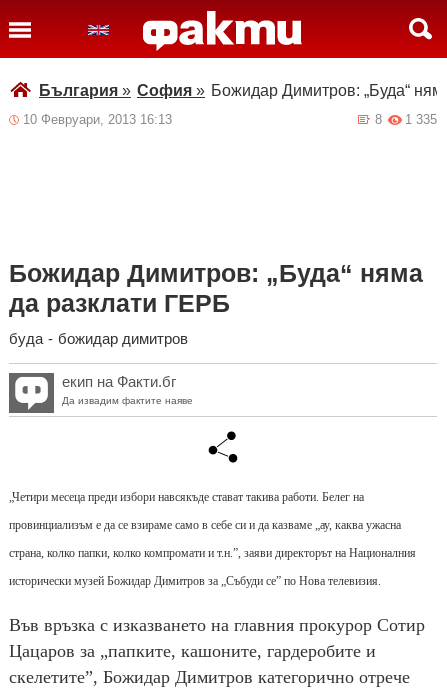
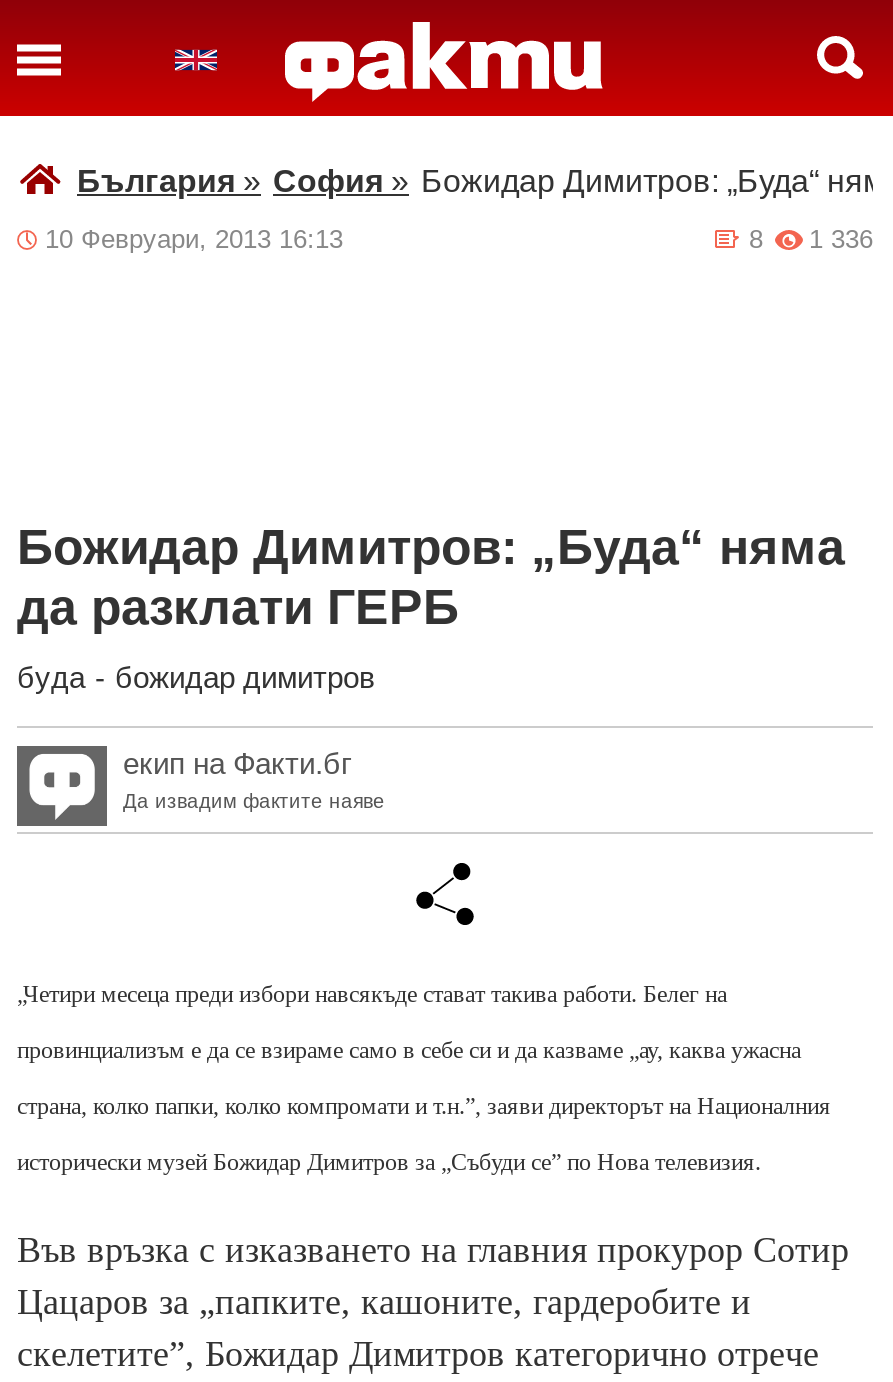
[375,112,437,127] 8 1 335 -> [749,224,873,254] 8 1 336

